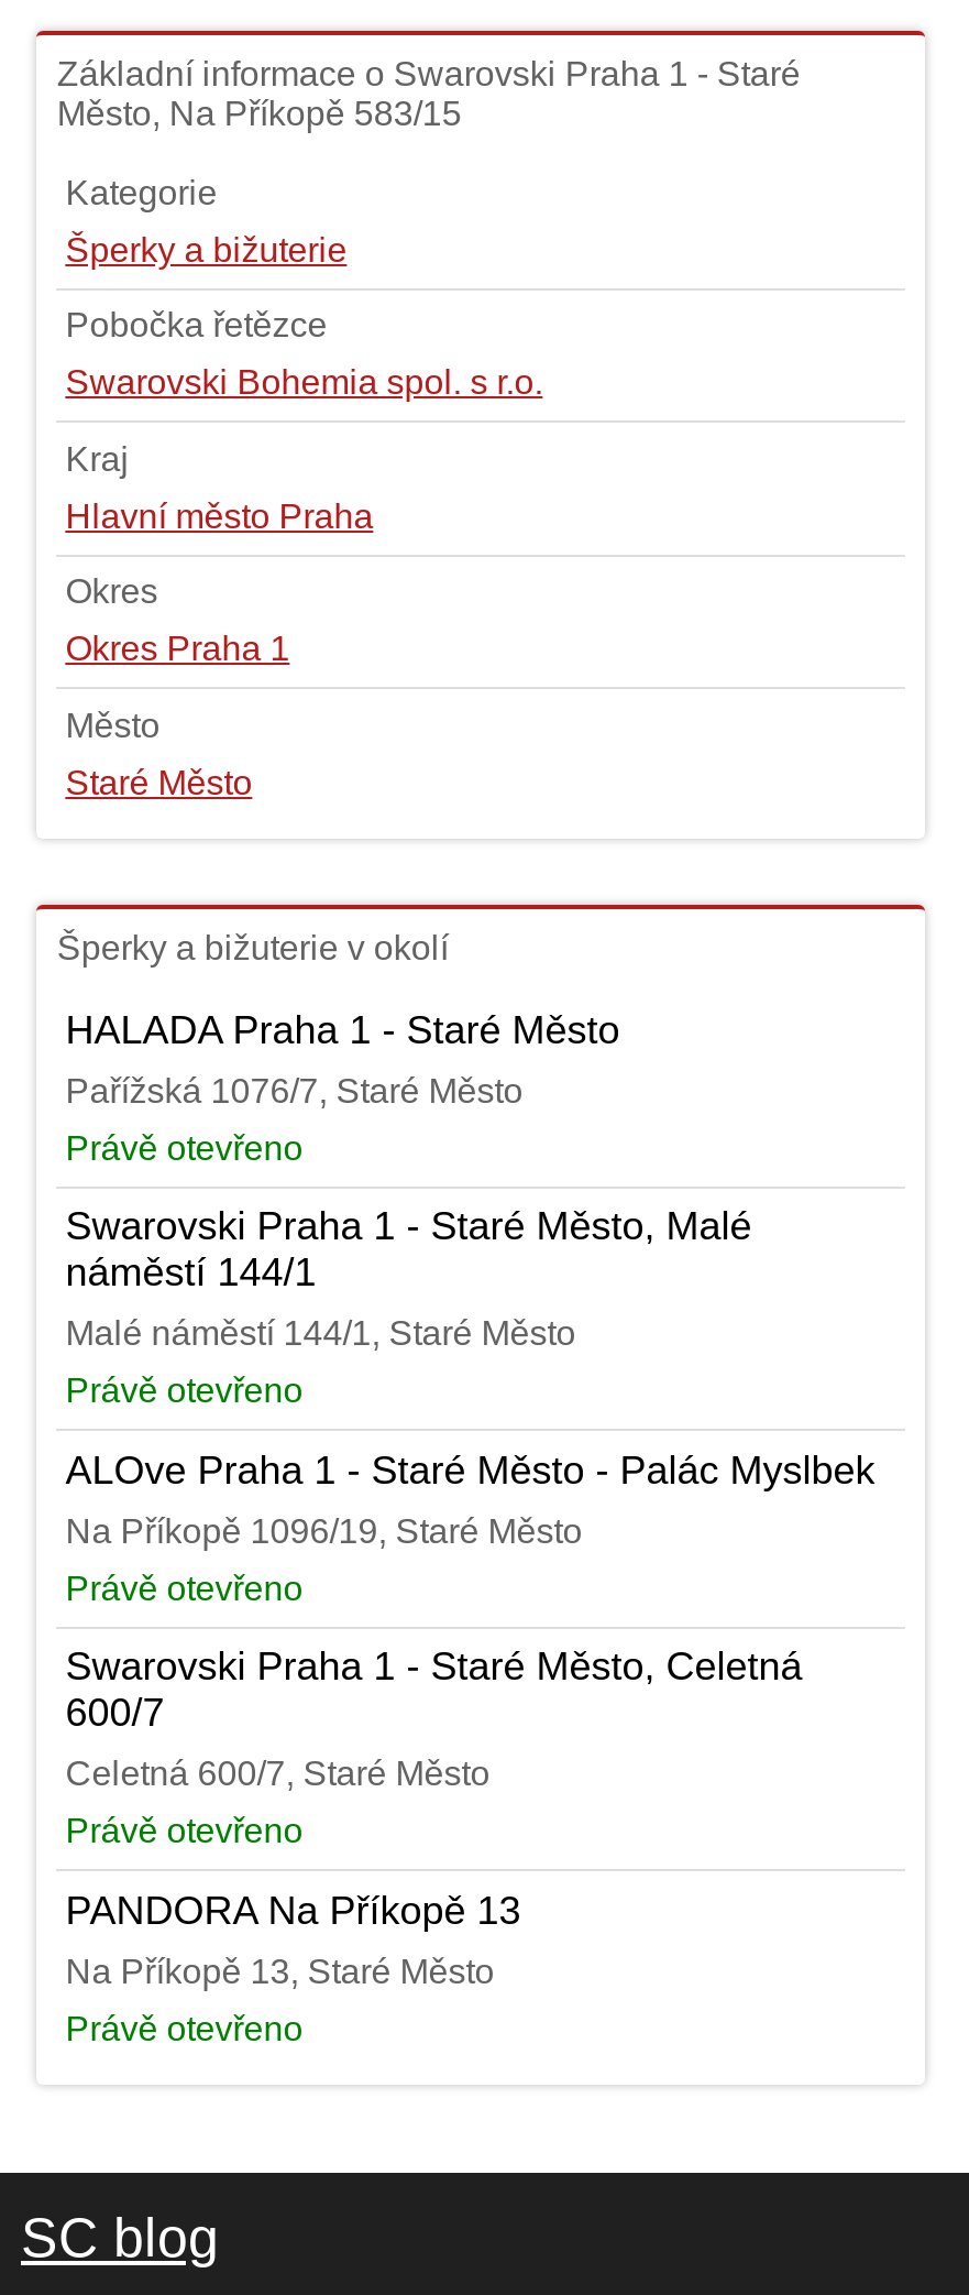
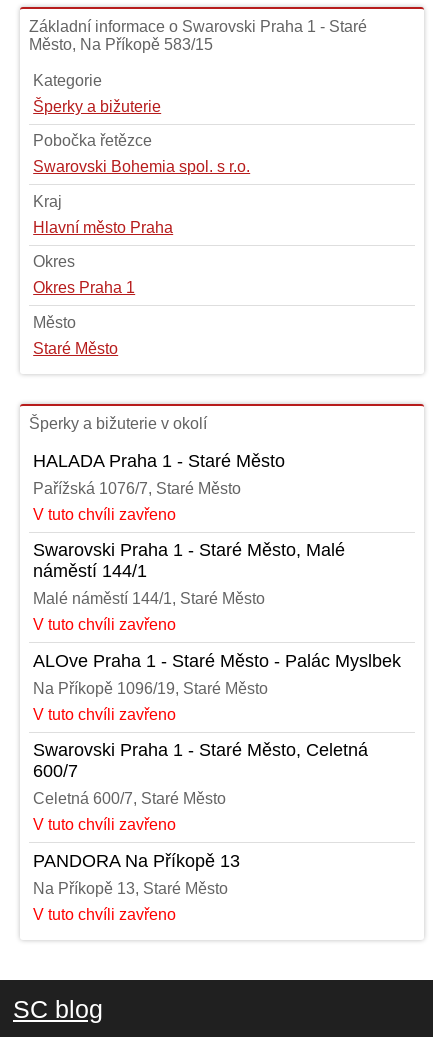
[65,1129,303,1167] Právě otevřeno -> [33,506,176,523] V tuto chvíli zavřeno
[65,1372,303,1410] Právě otevřeno -> [33,616,176,633] V tuto chvíli zavřeno
[65,1569,303,1607] Právě otevřeno -> [33,706,176,723] V tuto chvíli zavřeno
[65,1812,303,1850] Právě otevřeno -> [33,816,176,833] V tuto chvíli zavřeno
[65,2009,303,2046] Právě otevřeno -> [33,906,176,923] V tuto chvíli zavřeno

